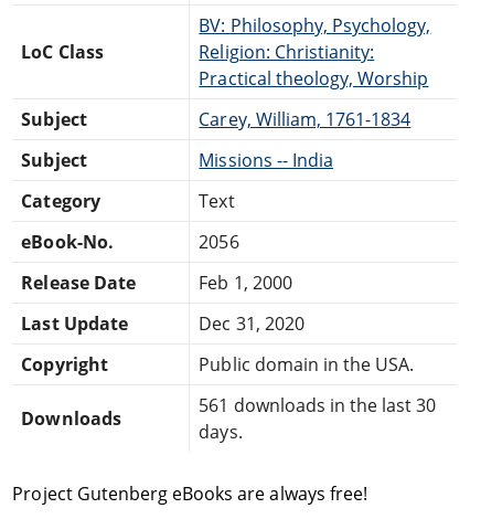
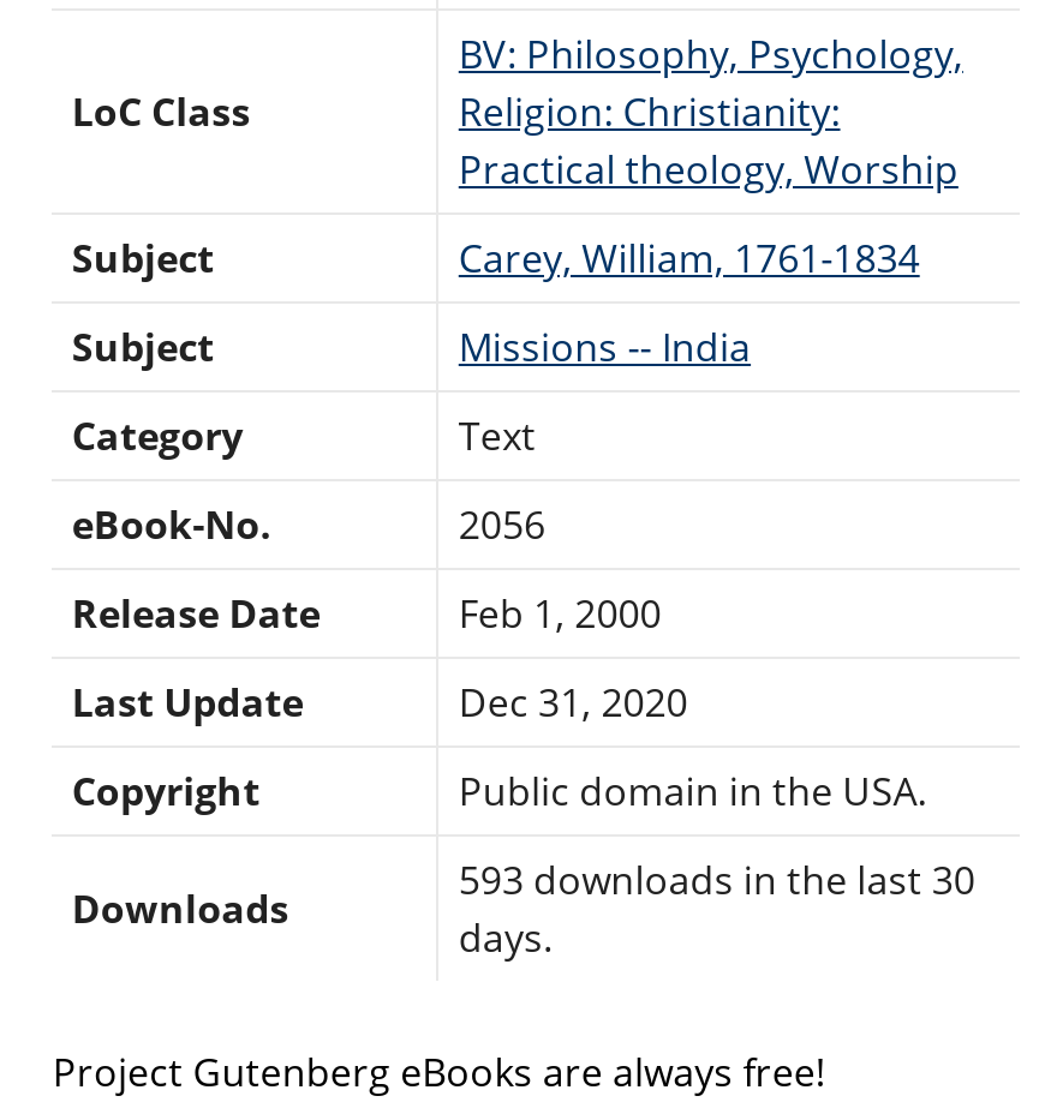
[199,393,436,417] 561 downloads in the last 30 -> [459,853,975,905] 593 downloads in the last 30

